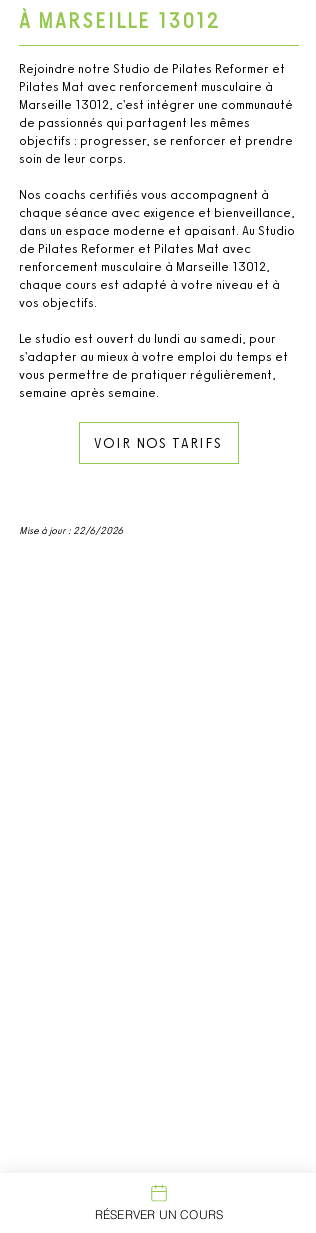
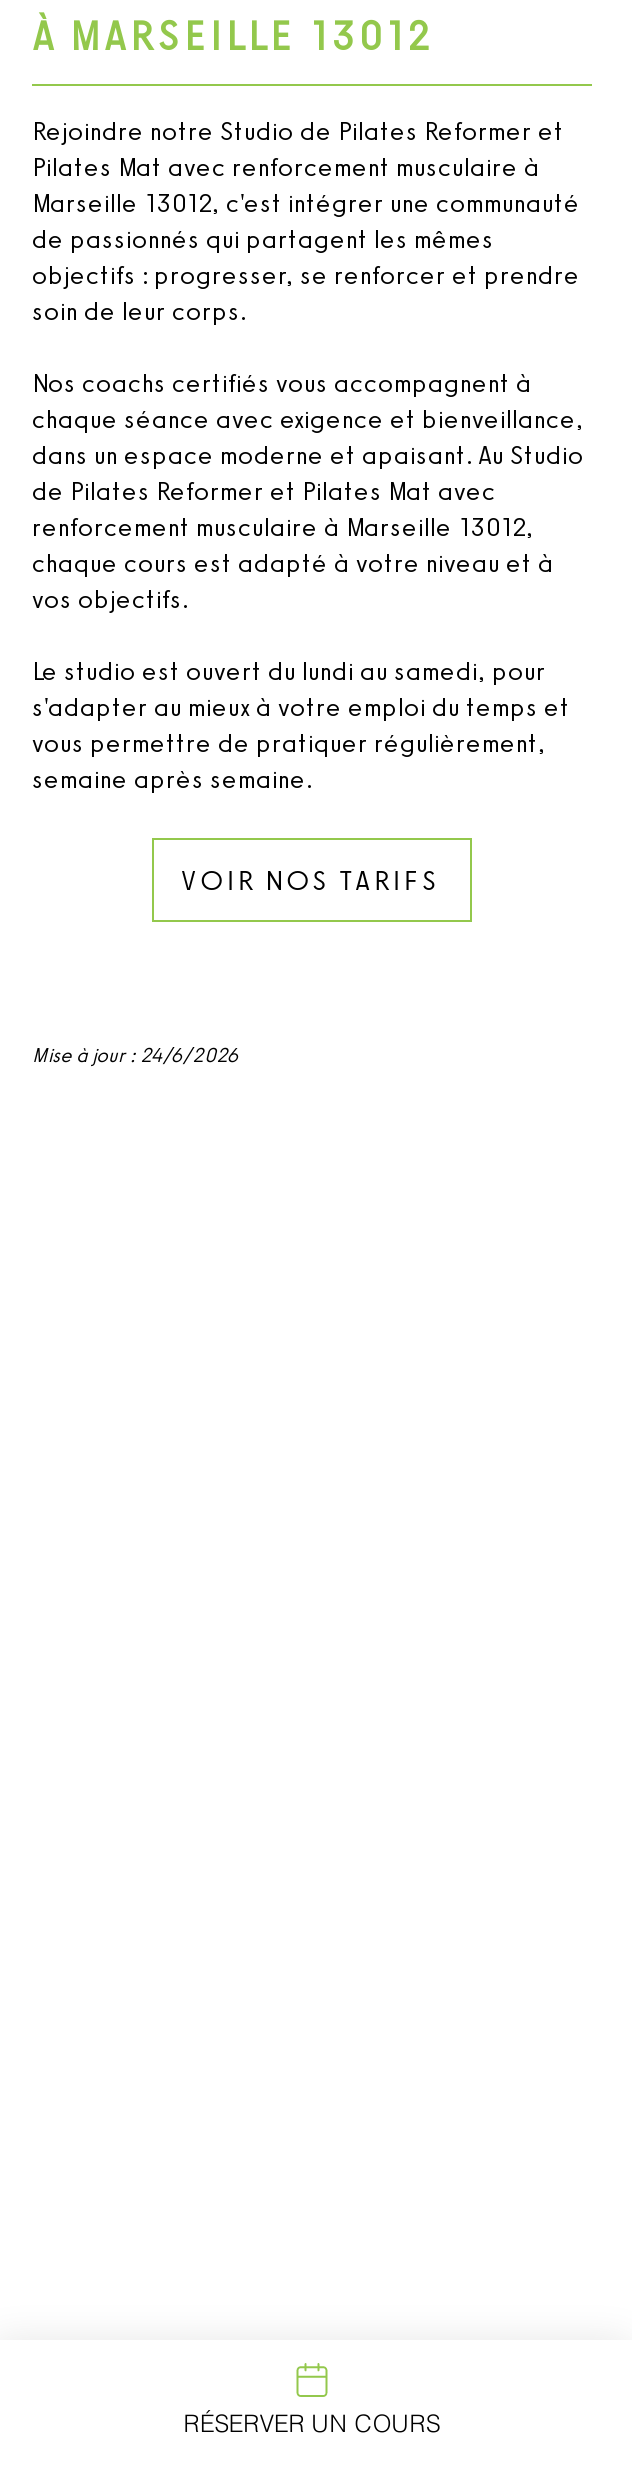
[19,524,123,537] Mise à jour : 22/6/2026 -> [32,1042,238,1068] Mise à jour : 24/6/2026

